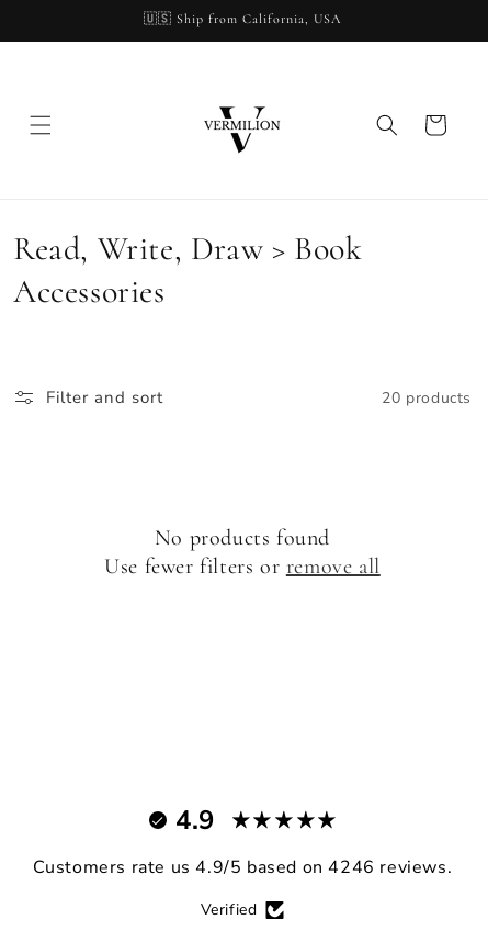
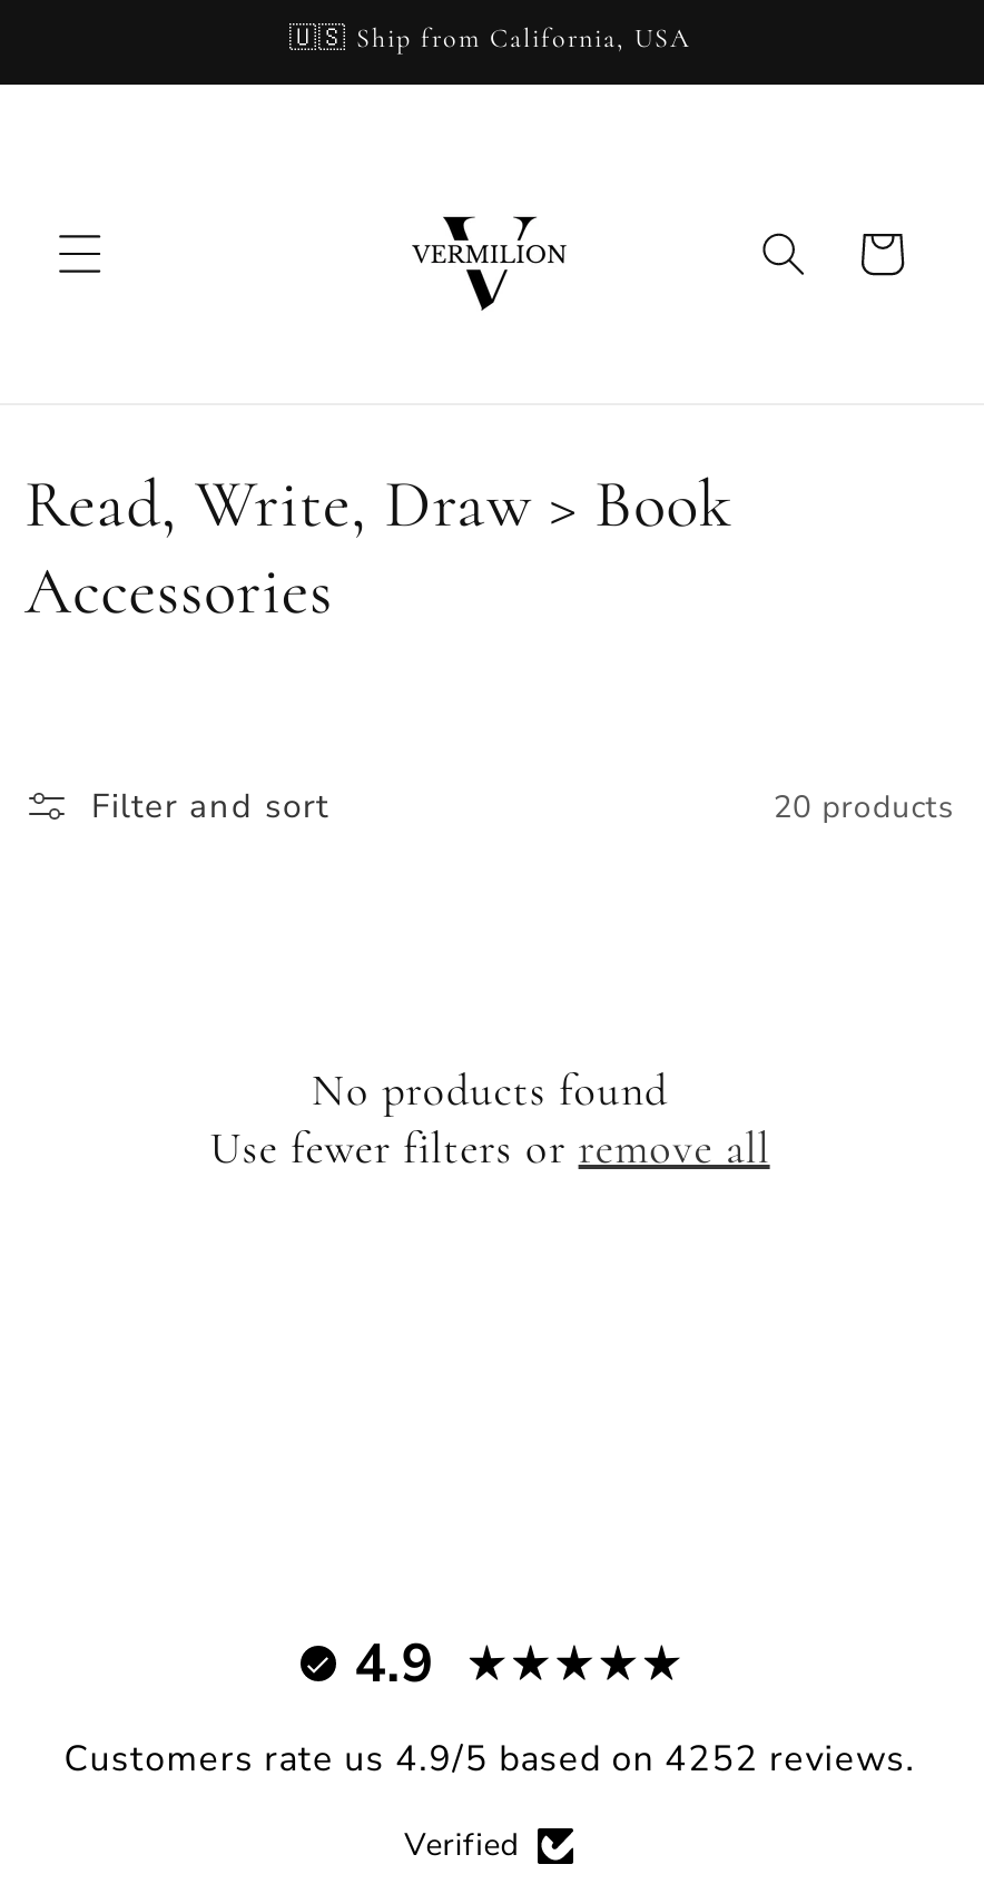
[33,855,452,879] Customers rate us 4.9/5 based on 4246 reviews. -> [64,1735,916,1784] Customers rate us 4.9/5 based on 4252 reviews.

